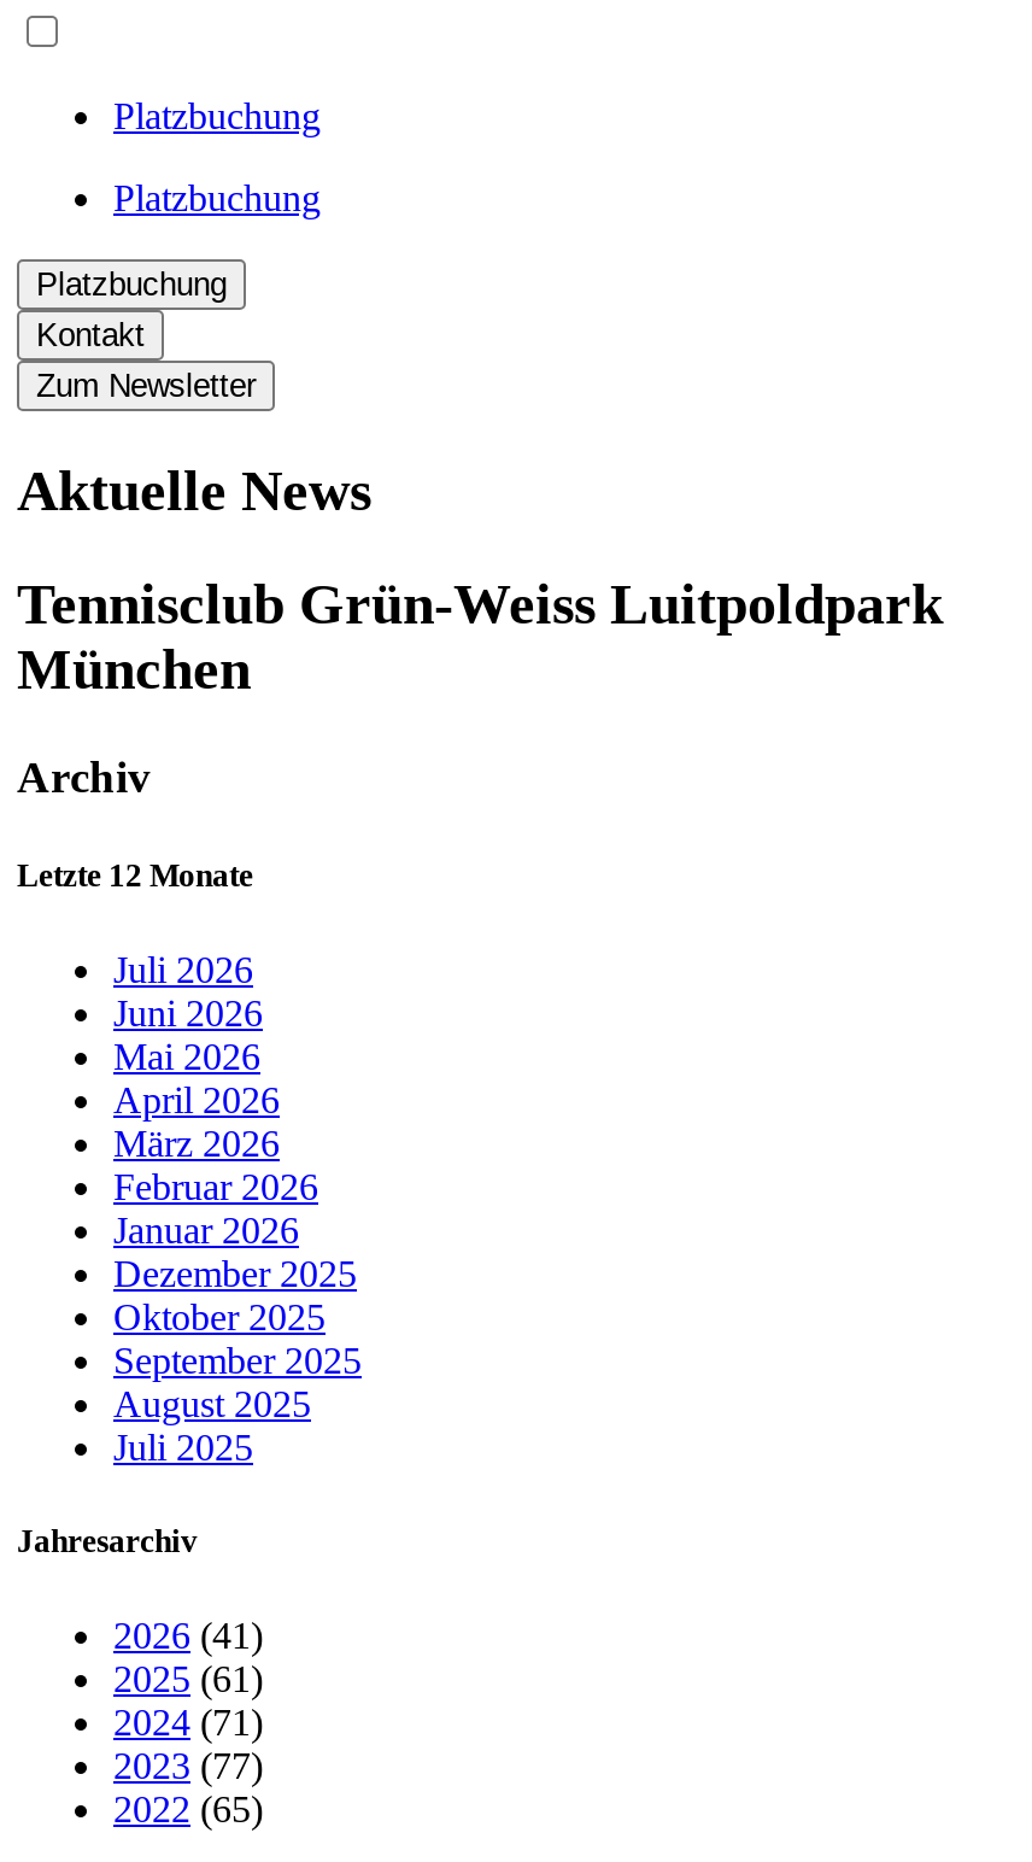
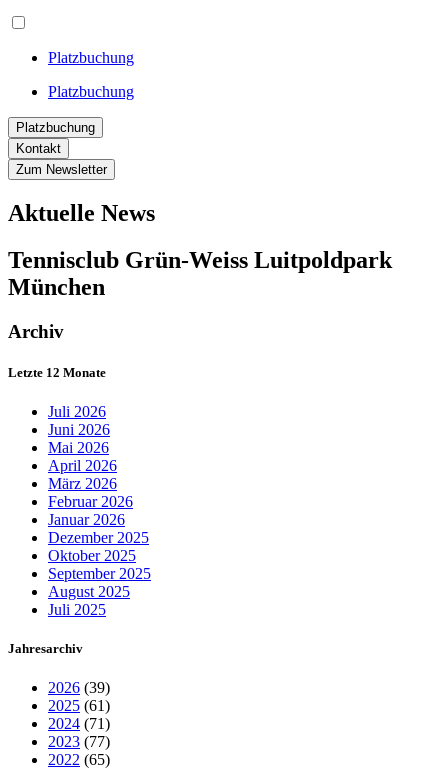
[113,1616,263,1657] 2026 (41) -> [48,679,110,696] 2026 (39)

